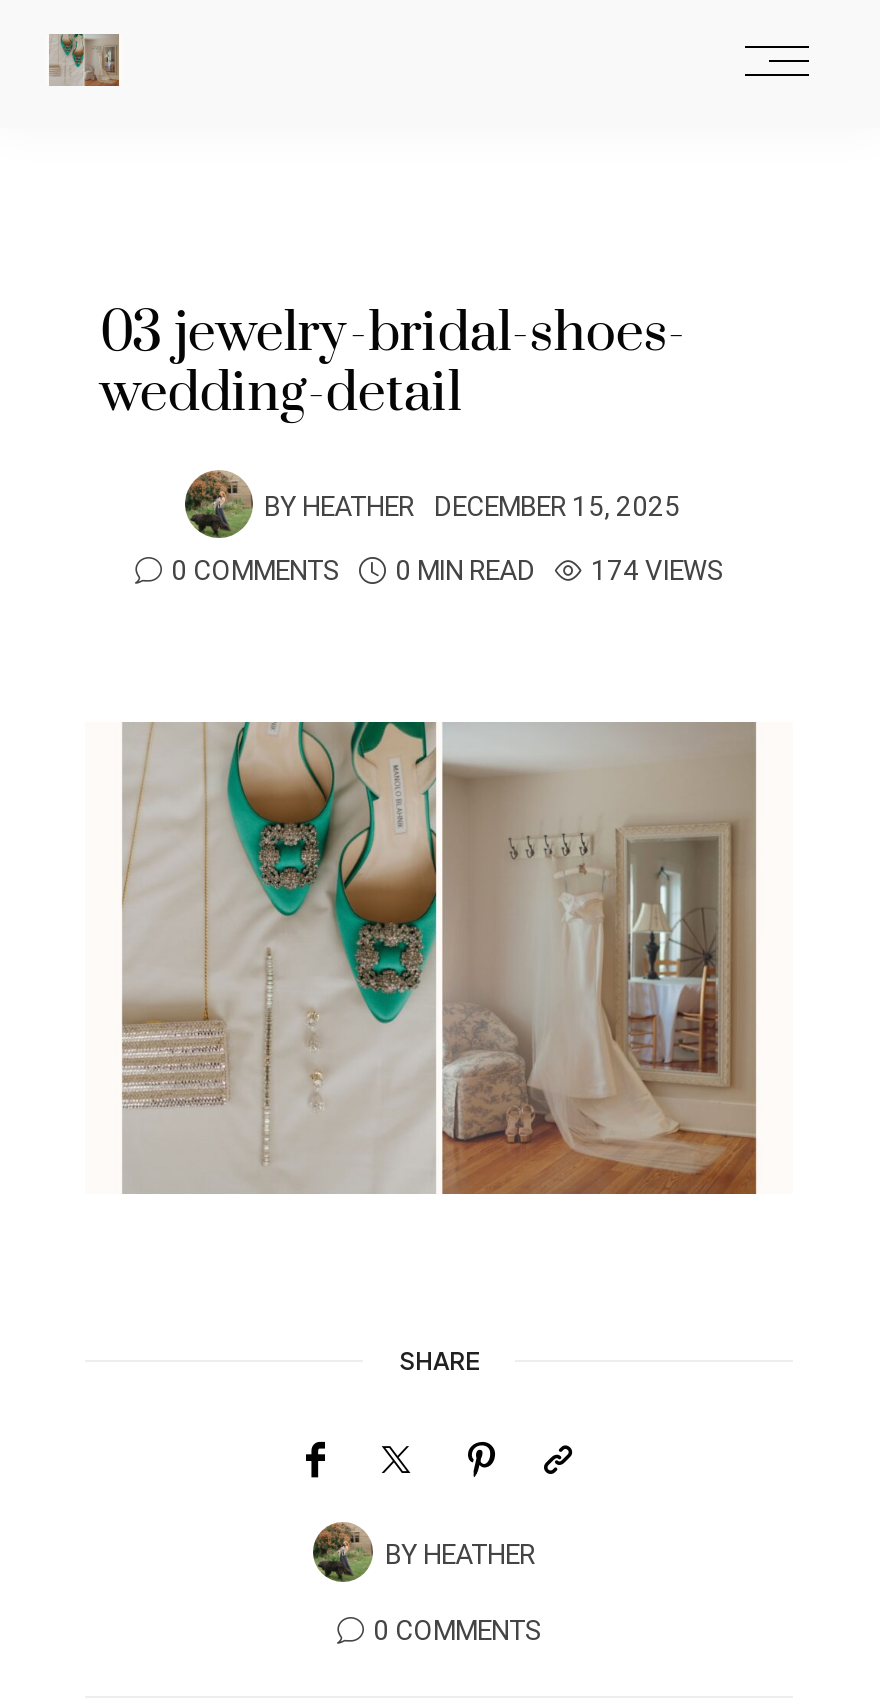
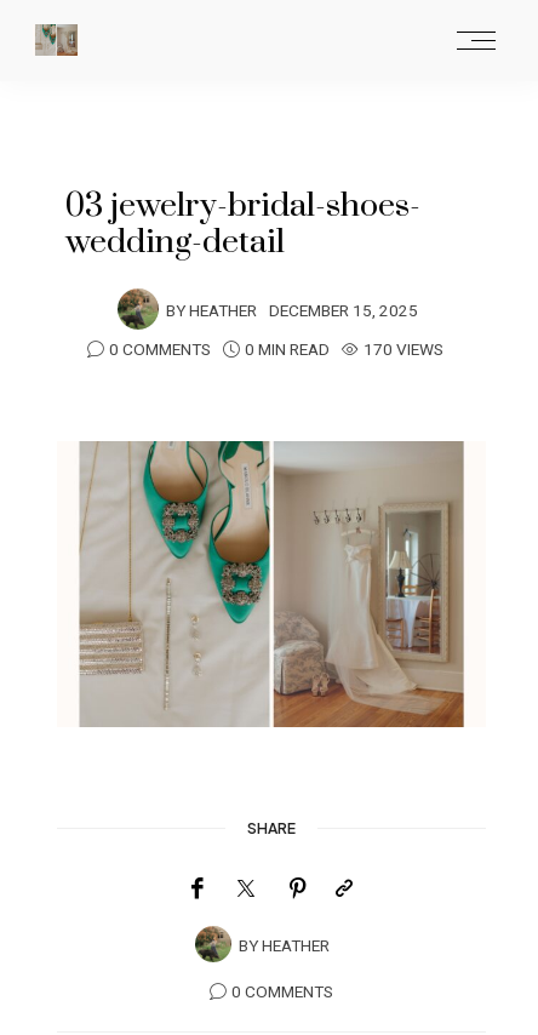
[171,552,723,592] 0 COMMENTS 0 MIN READ 174 VIEWS -> [109,338,443,362] 0 COMMENTS 0 MIN READ 170 VIEWS

